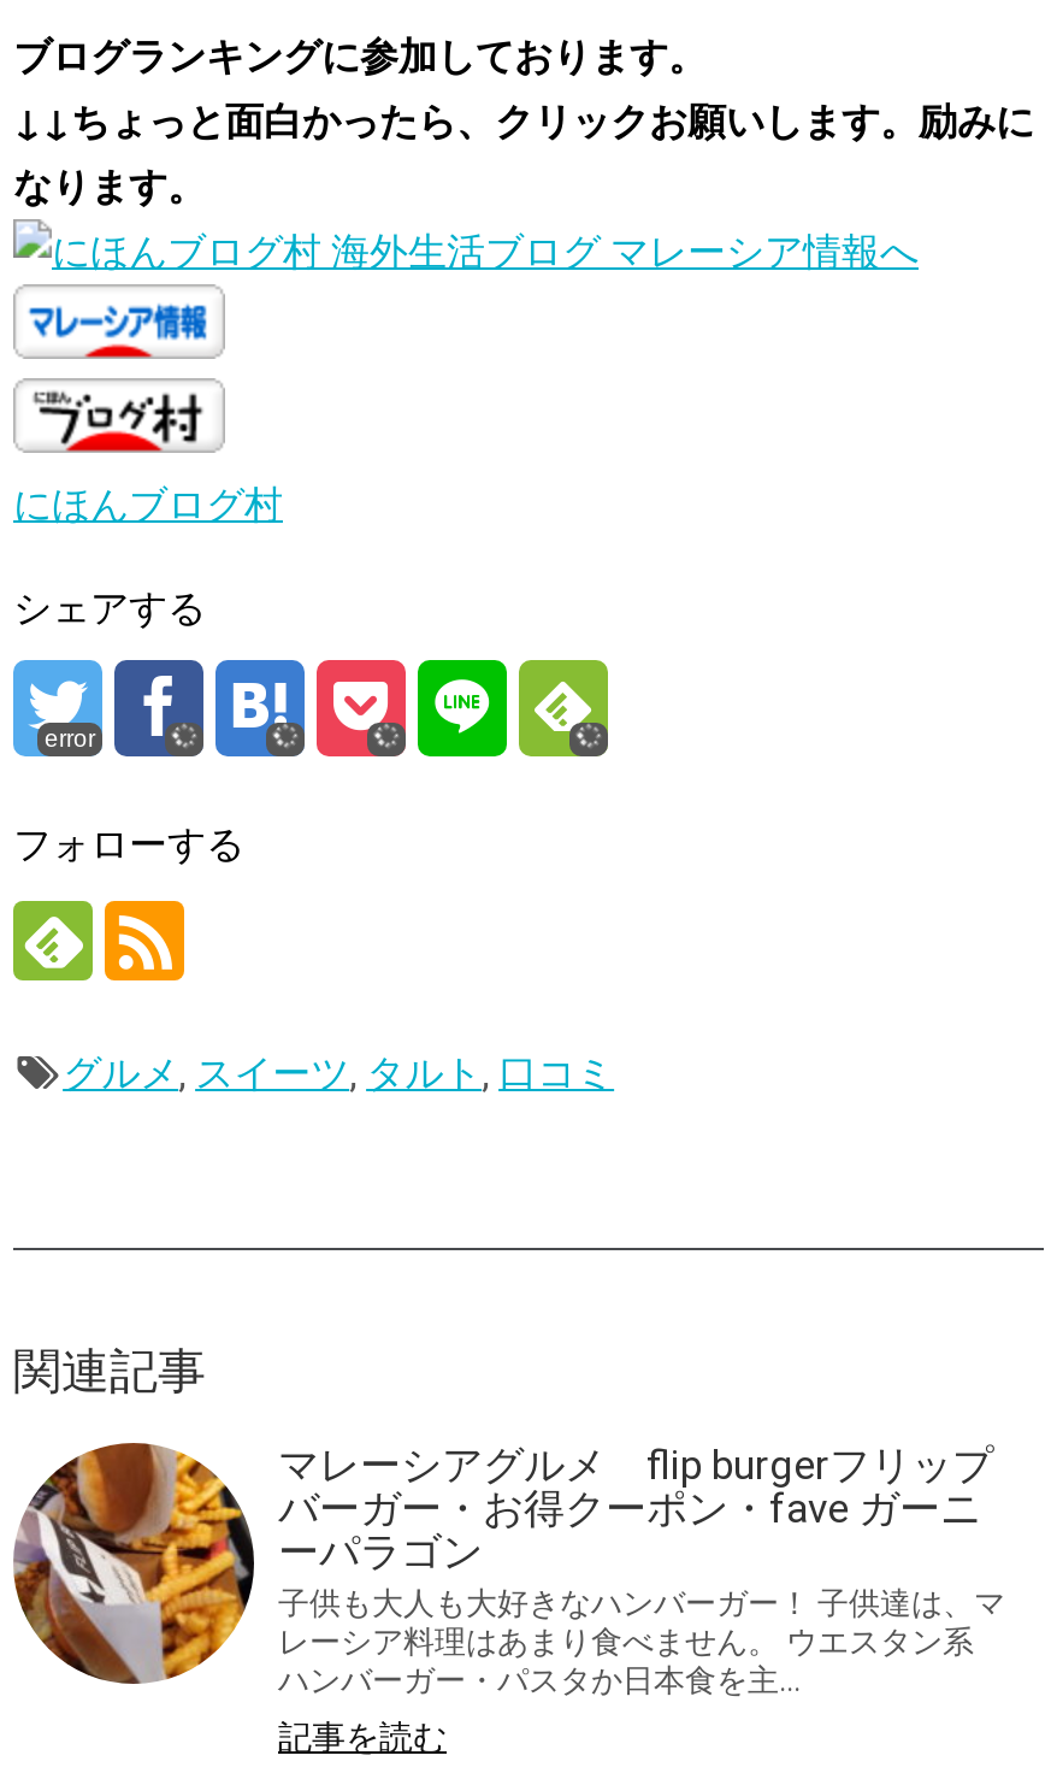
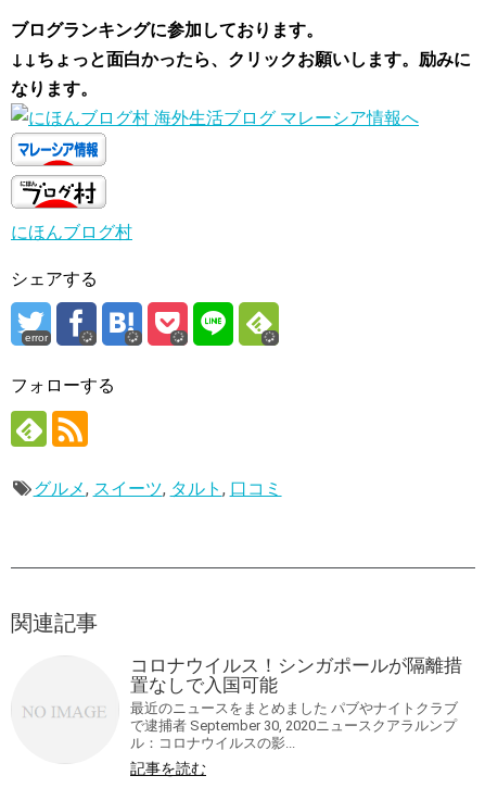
[11,1441,244,1686] [image] -> none
[278,1440,1005,1697] マレーシアグルメ flip burgerフリップ | バーガー・お得クーポン・fave ガーニ | ーパラゴン | 子供も大人も大好きなハンバーガー！ 子供達は、マ | レーシア料理はあまり食べません。 ウエスタン系 | ハンバーガー・パスタか日本食を主... -> [130,654,462,751] コロナウイルス！シンガポールが隔離措 | 置なしで入国可能 | 最近のニュースをまとめました パブやナイトクラブ | で逮捕者 September 30, 2020ニュースクアラルンプ | ル：コロナウイルスの影...

